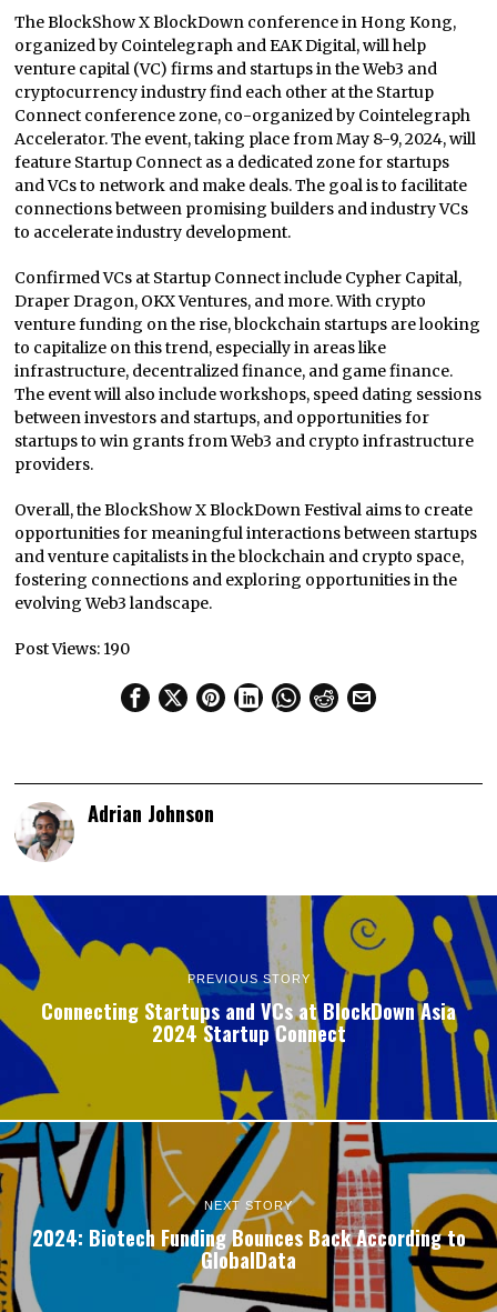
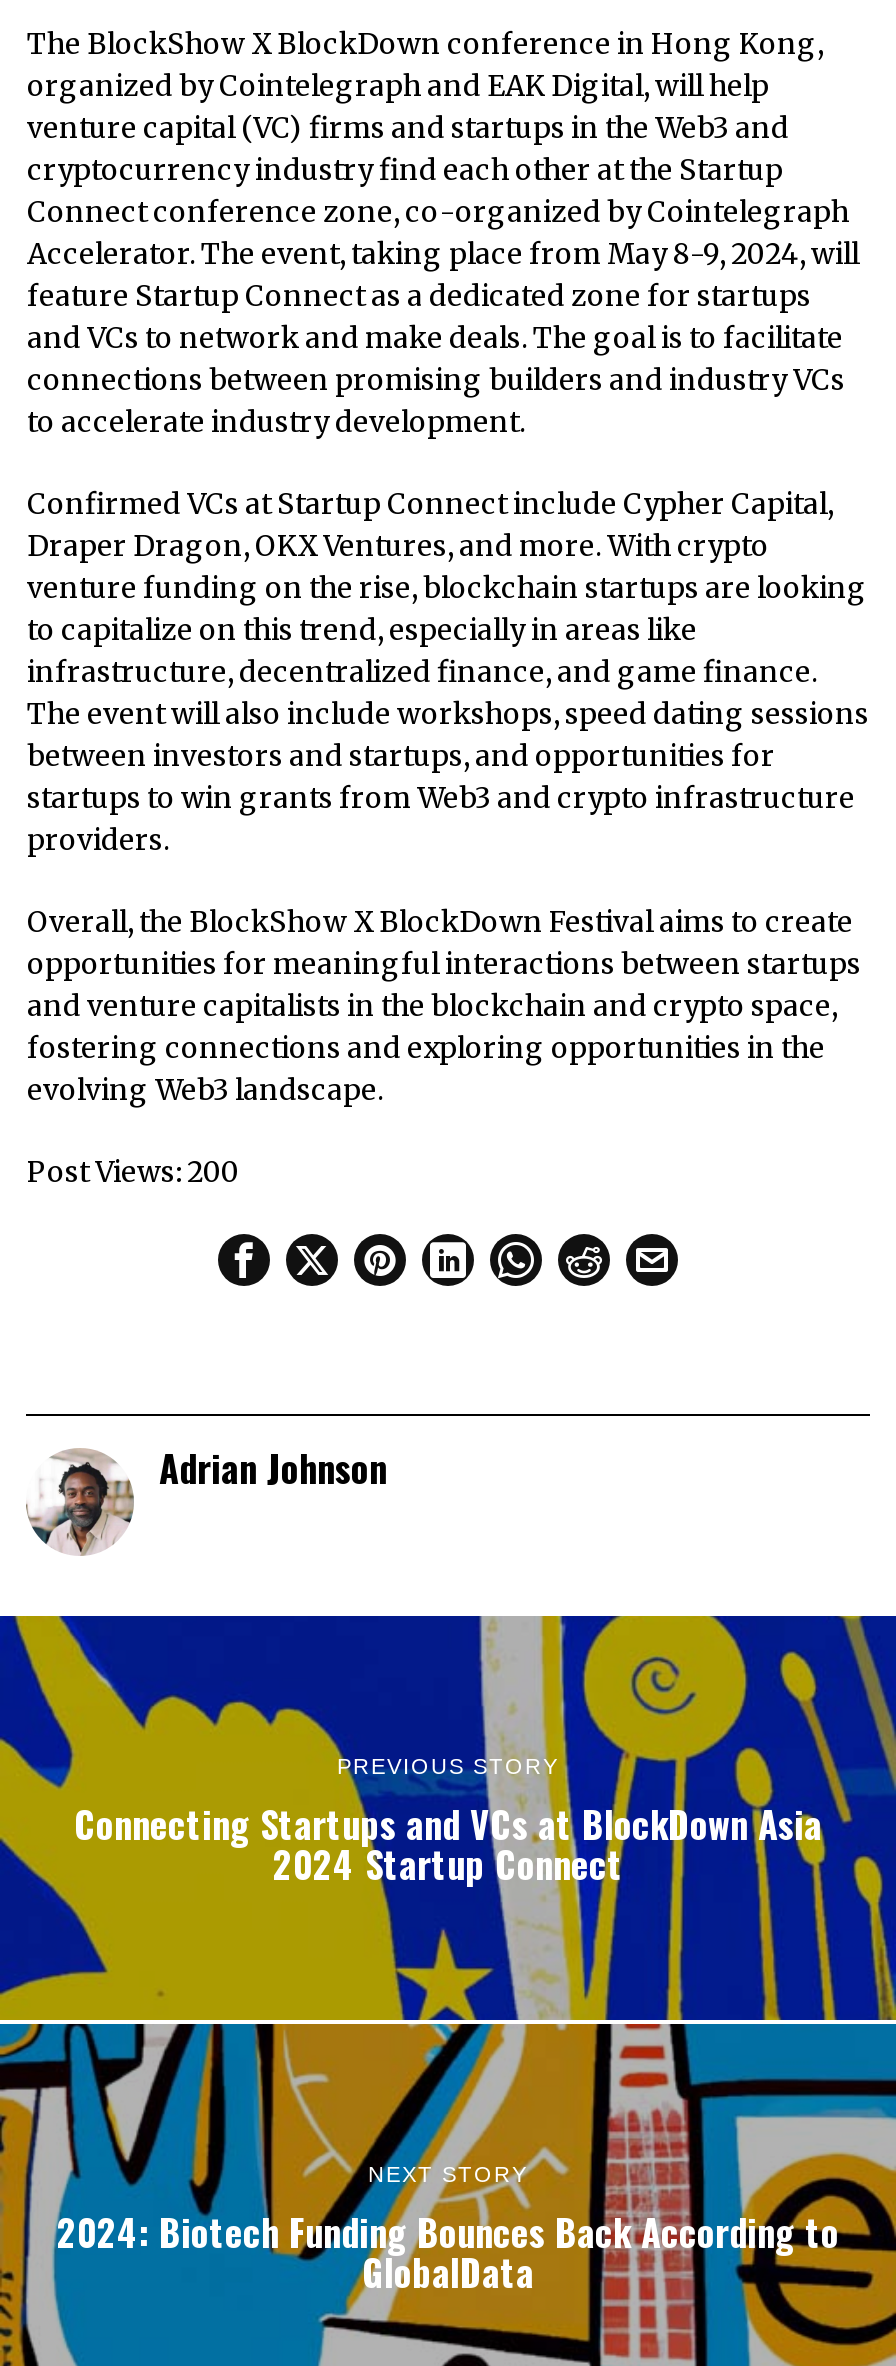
[15,639,130,659] Post Views: 190 -> [27,1154,239,1190] Post Views: 200

